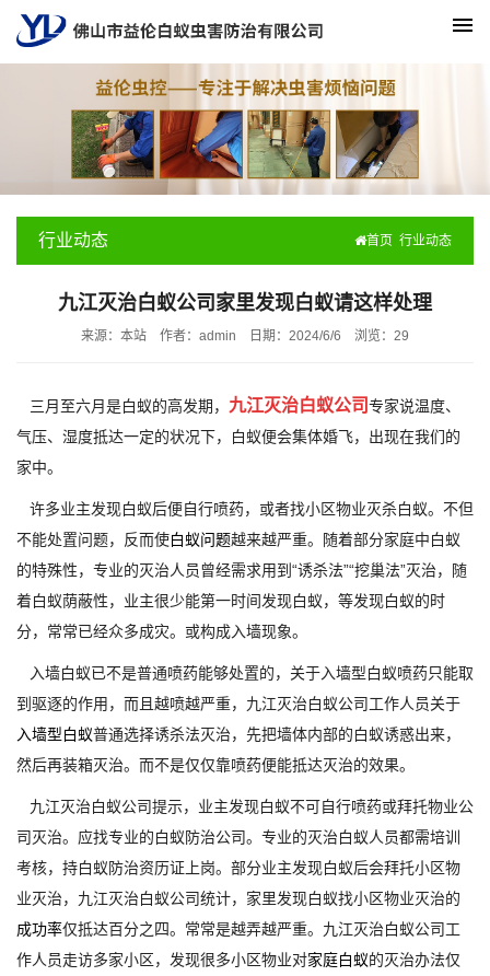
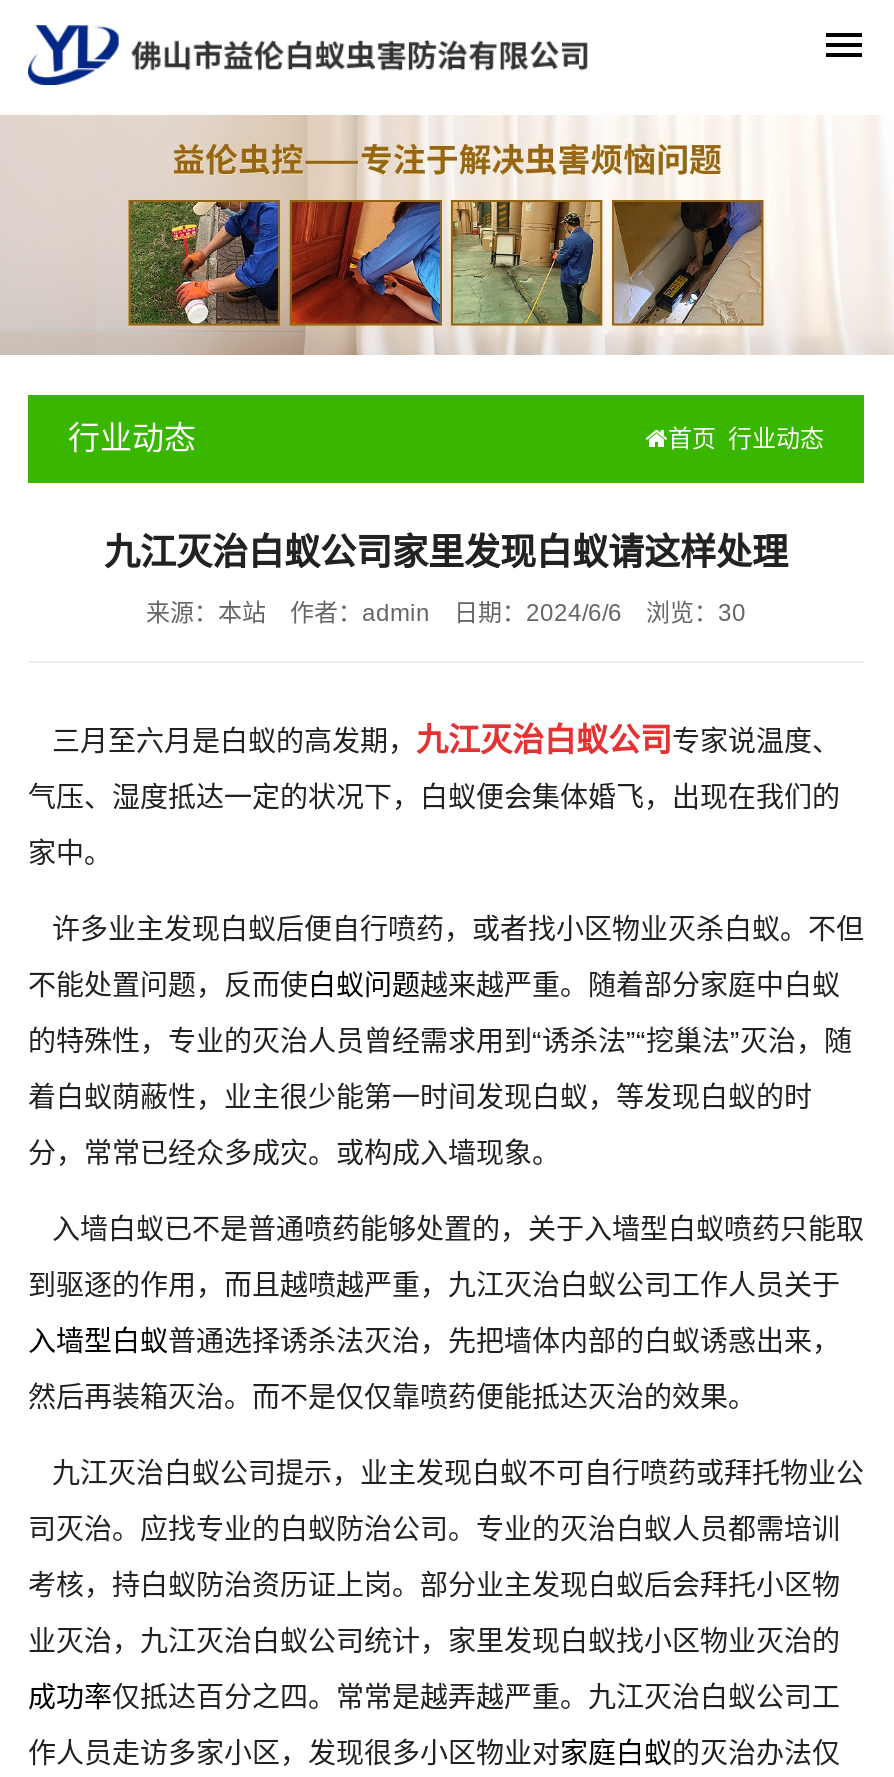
[81,328,409,344] 来源：本站 作者：admin 日期：2024/6/6 浏览：29 -> [146,599,746,627] 来源：本站 作者：admin 日期：2024/6/6 浏览：30

